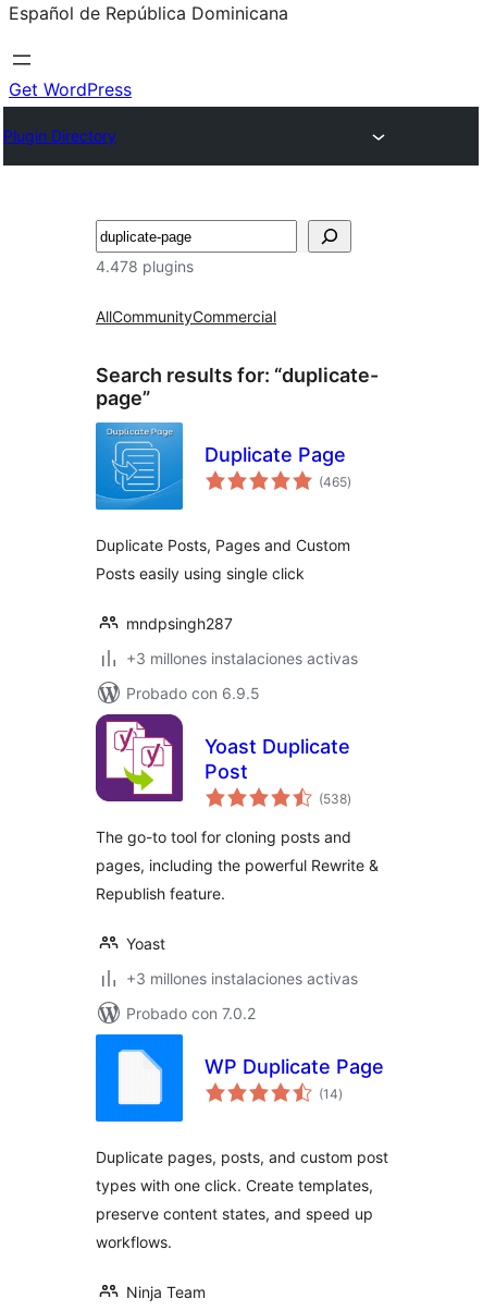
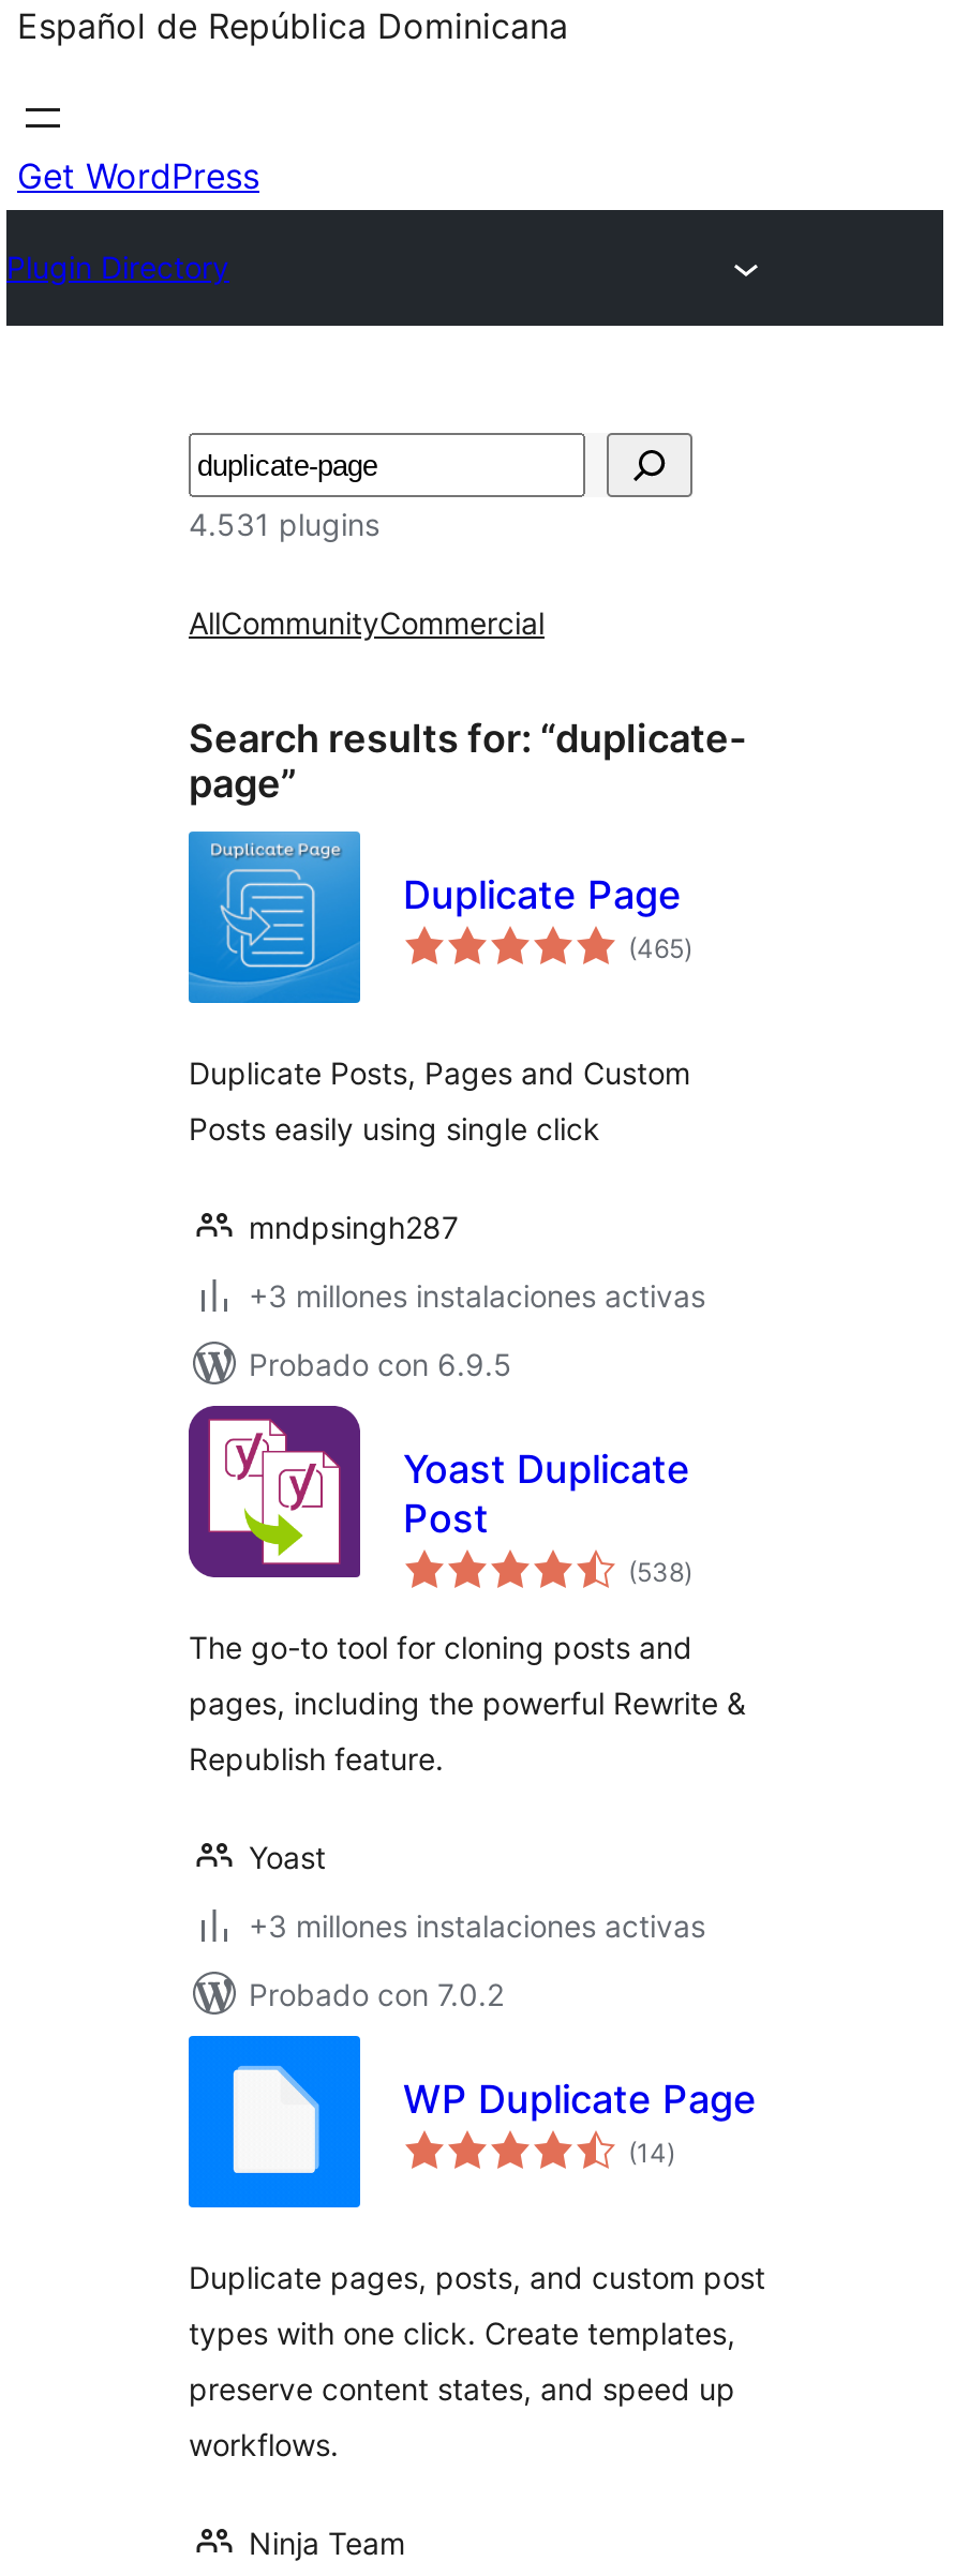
[96,257,194,275] 4.478 plugins -> [189,506,379,542] 4.531 plugins

